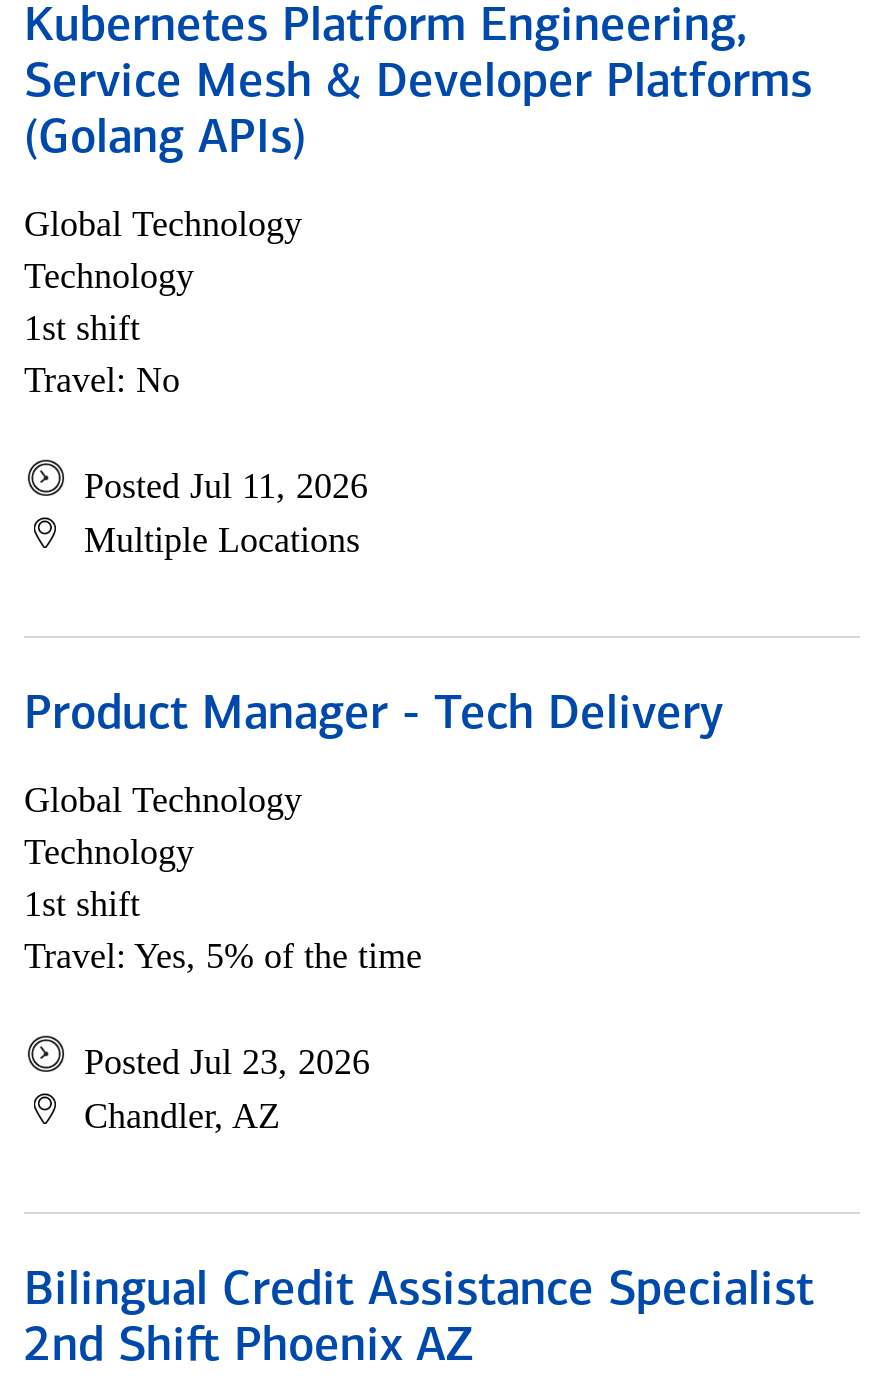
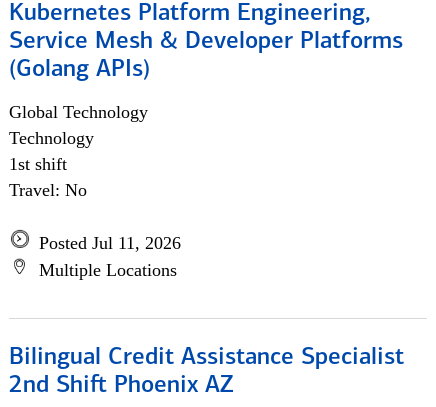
[24,692,724,1136] Product Manager - Tech Delivery | Global Technology | Technology | 1st shift | Travel: Yes, 5% of the time | Posted Jul 23, 2026 | Chandler, AZ -> none

